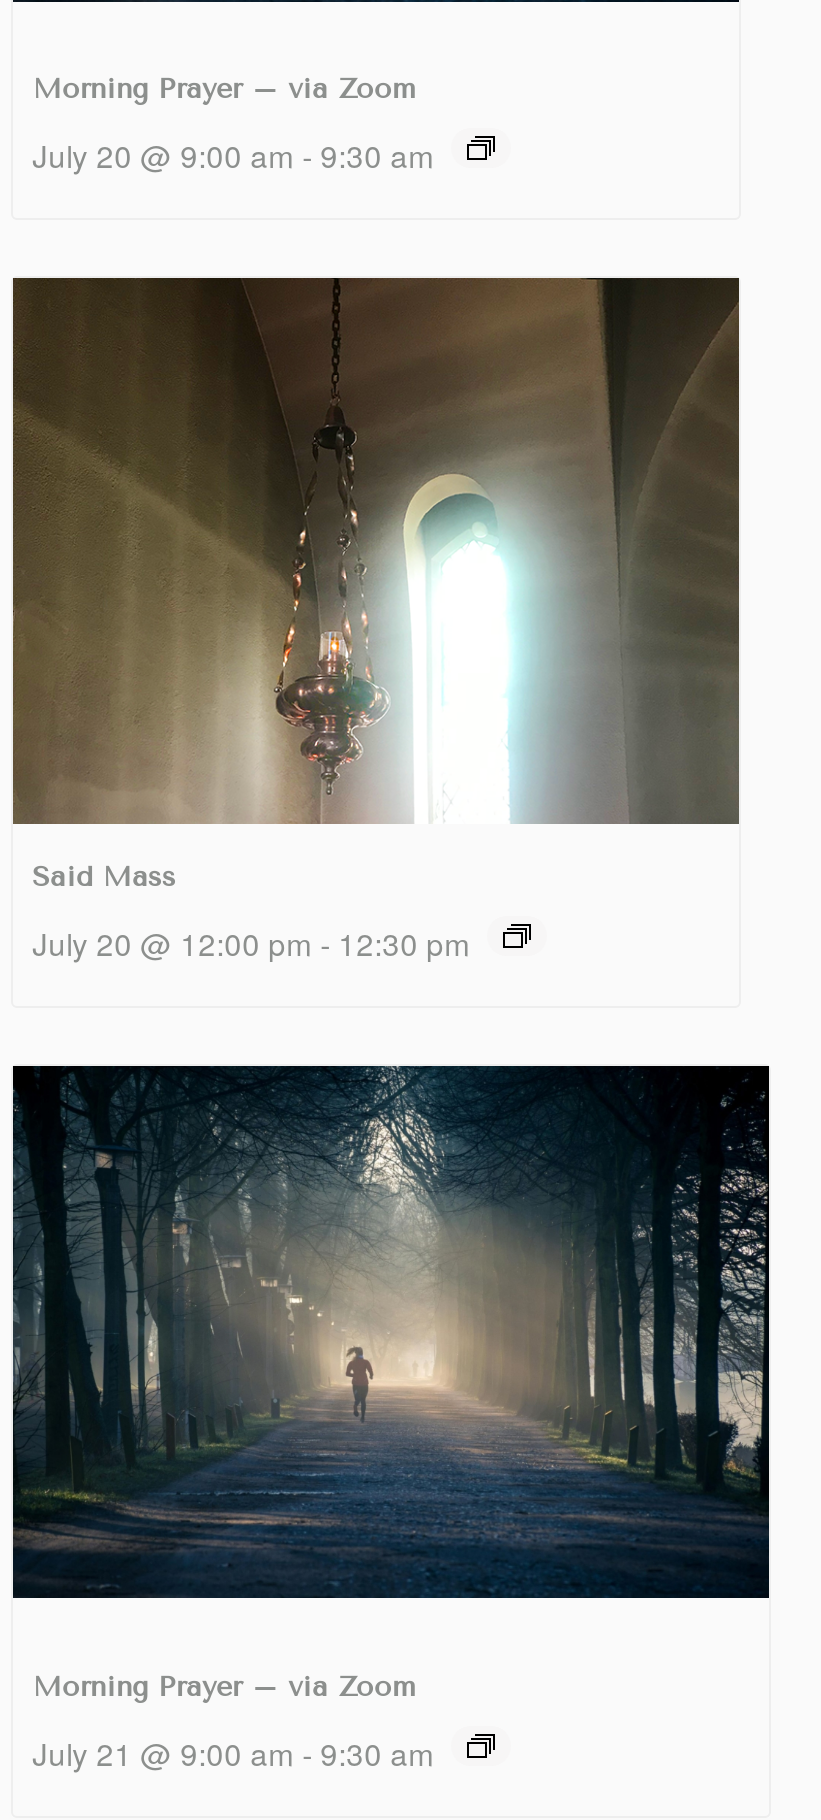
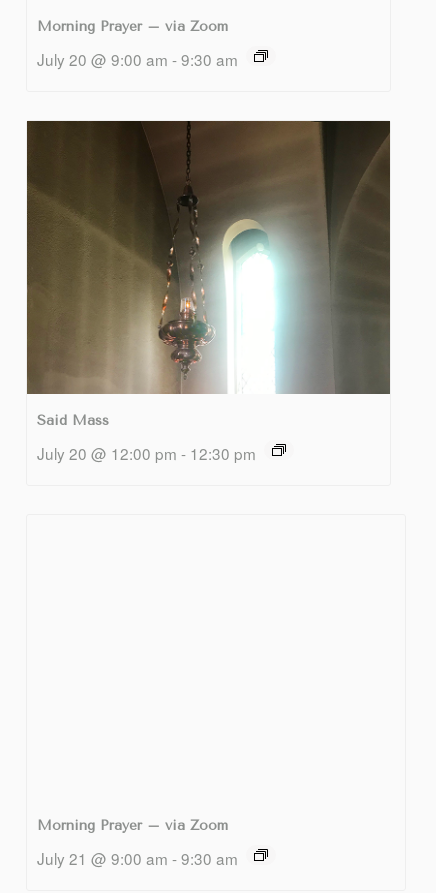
[11,1064,771,1600] [image] -> none

